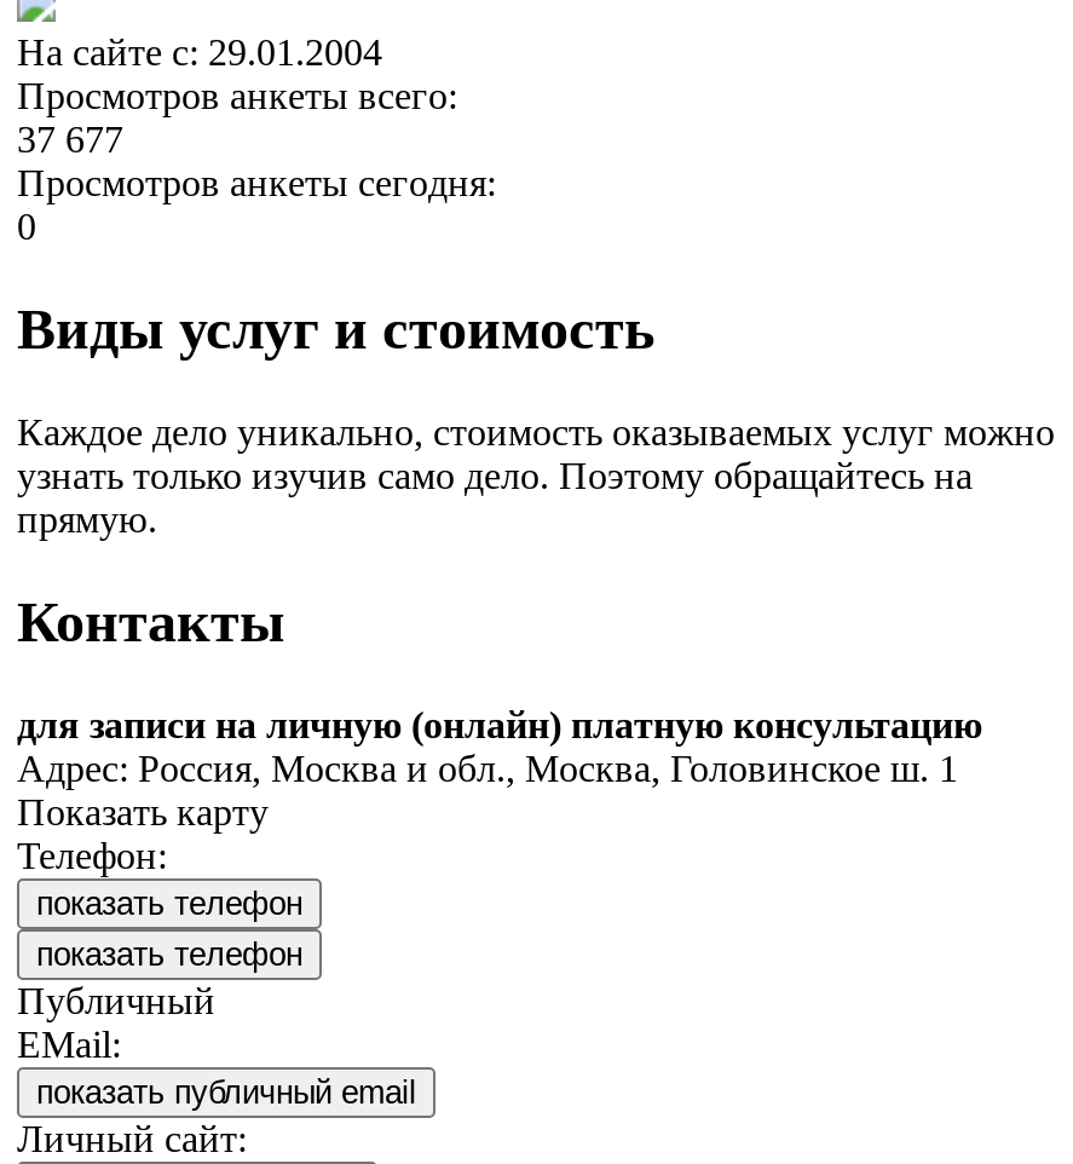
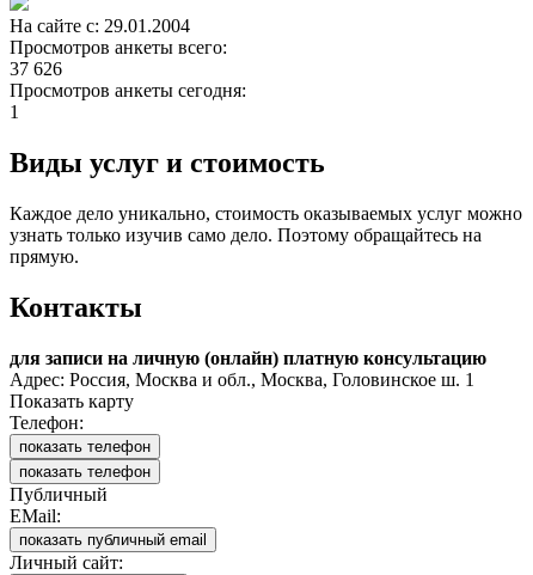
[17,119,123,160] 37 677 -> [10,59,62,79] 37 626
[17,206,36,247] 0 -> [10,102,19,122] 1

